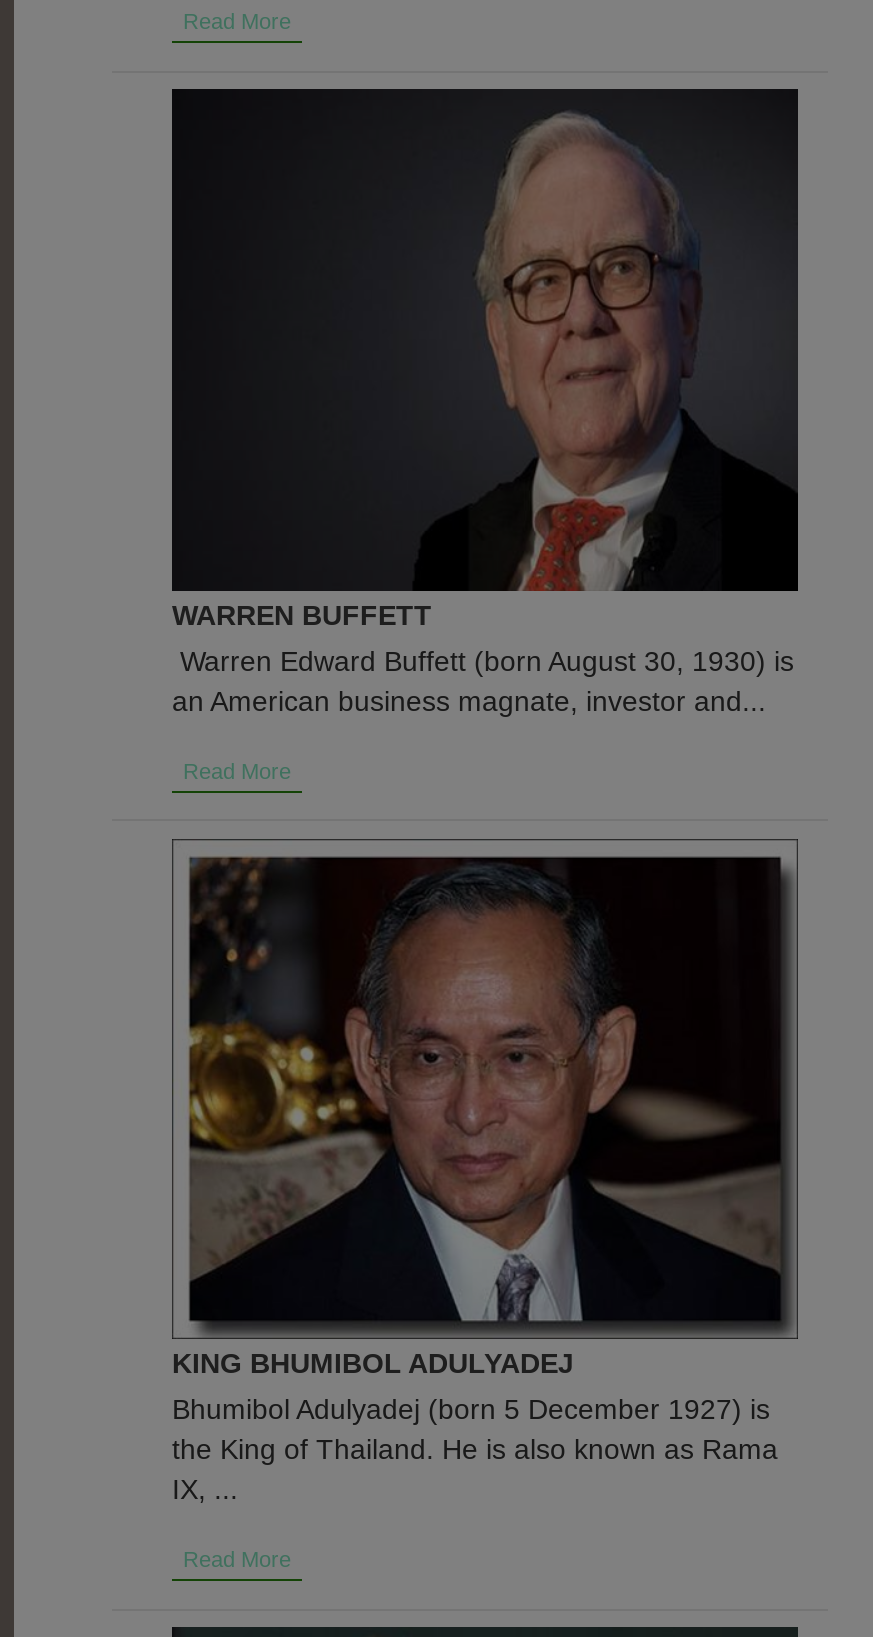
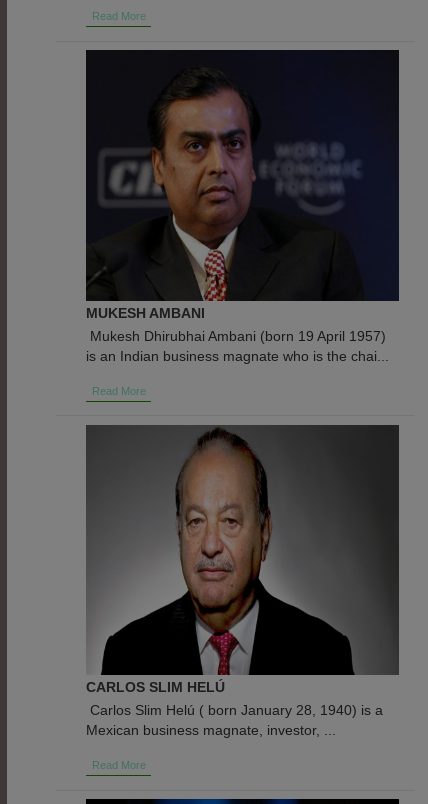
[172,107,798,716] [image] | WARREN BUFFETT | Warren Edward Buffett (born August 30, 1930) is | an American business magnate, investor and... -> [86,60,399,363] [image] | MUKESH AMBANI | Mukesh Dhirubhai Ambani (born 19 April 1957) | is an Indian business magnate who is the chai...
[172,841,796,1505] [image] | KING BHUMIBOL ADULYADEJ | Bhumibol Adulyadej (born 5 December 1927) is | the King of Thailand. He is also known as Rama | IX, ... -> [86,425,399,738] [image] | CARLOS SLIM HELÚ | Carlos Slim Helú ( born January 28, 1940) is a | Mexican business magnate, investor, ...

